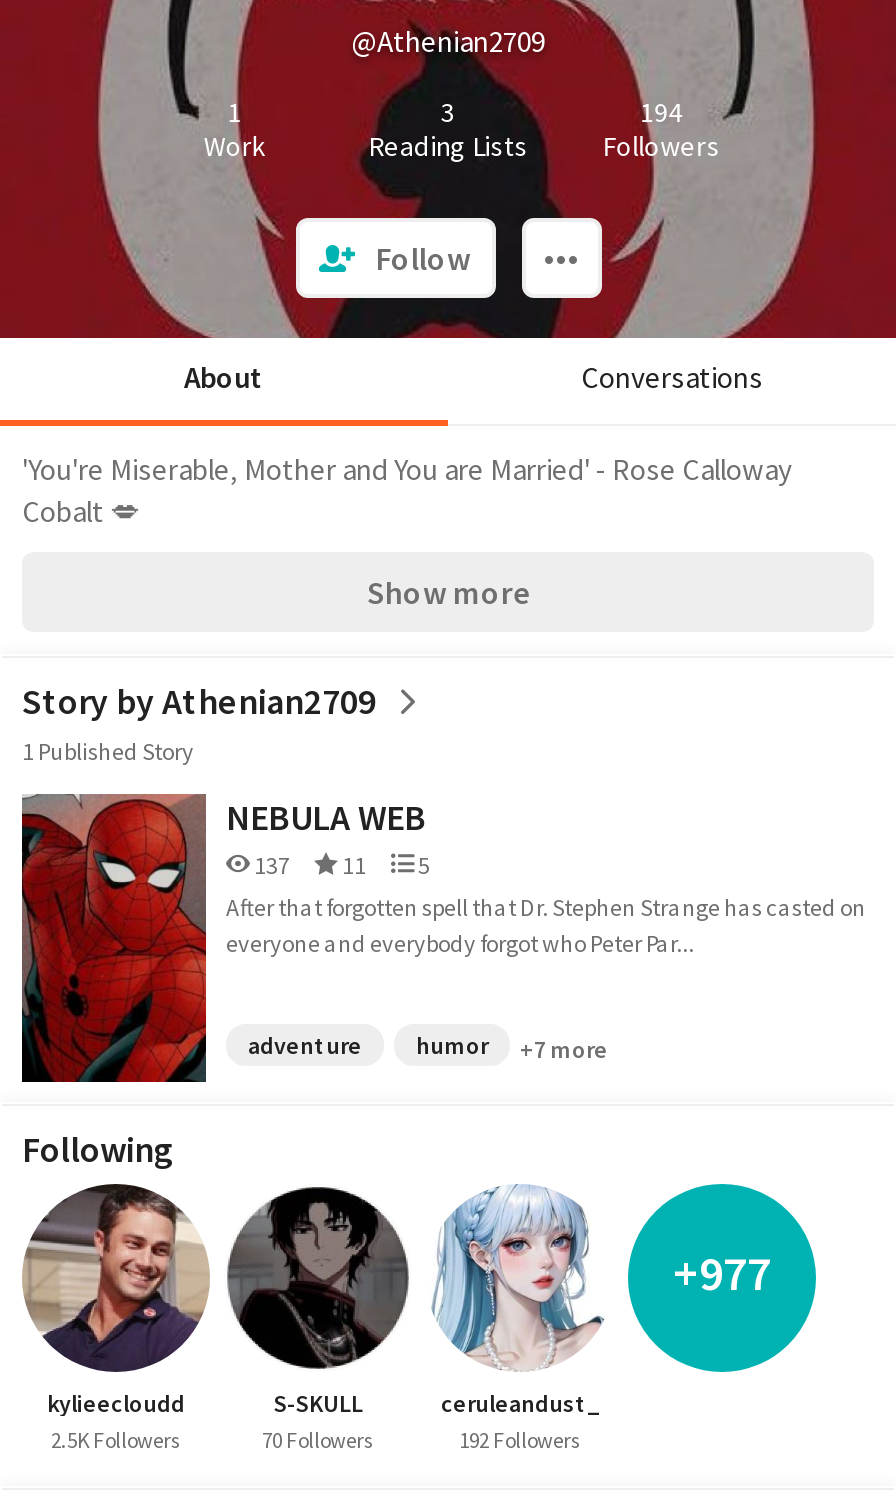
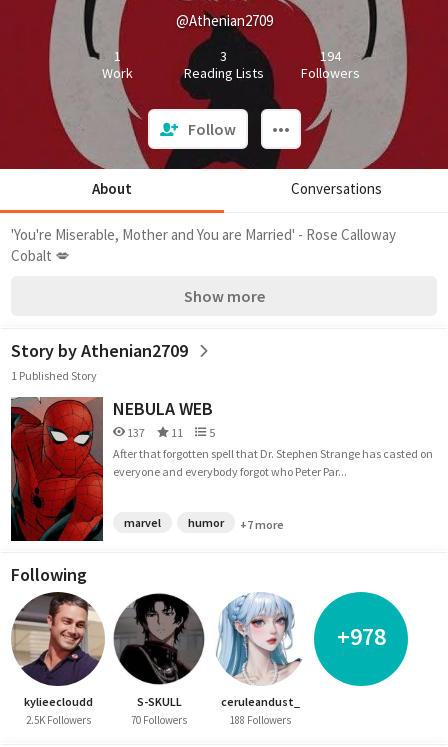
[248,1030,362,1060] adventure -> [124,515,161,530] marvel
[673,1242,771,1304] +977 -> [336,621,385,652] +978
[459,1426,581,1454] 192 Followers -> [229,713,290,727] 188 Followers

